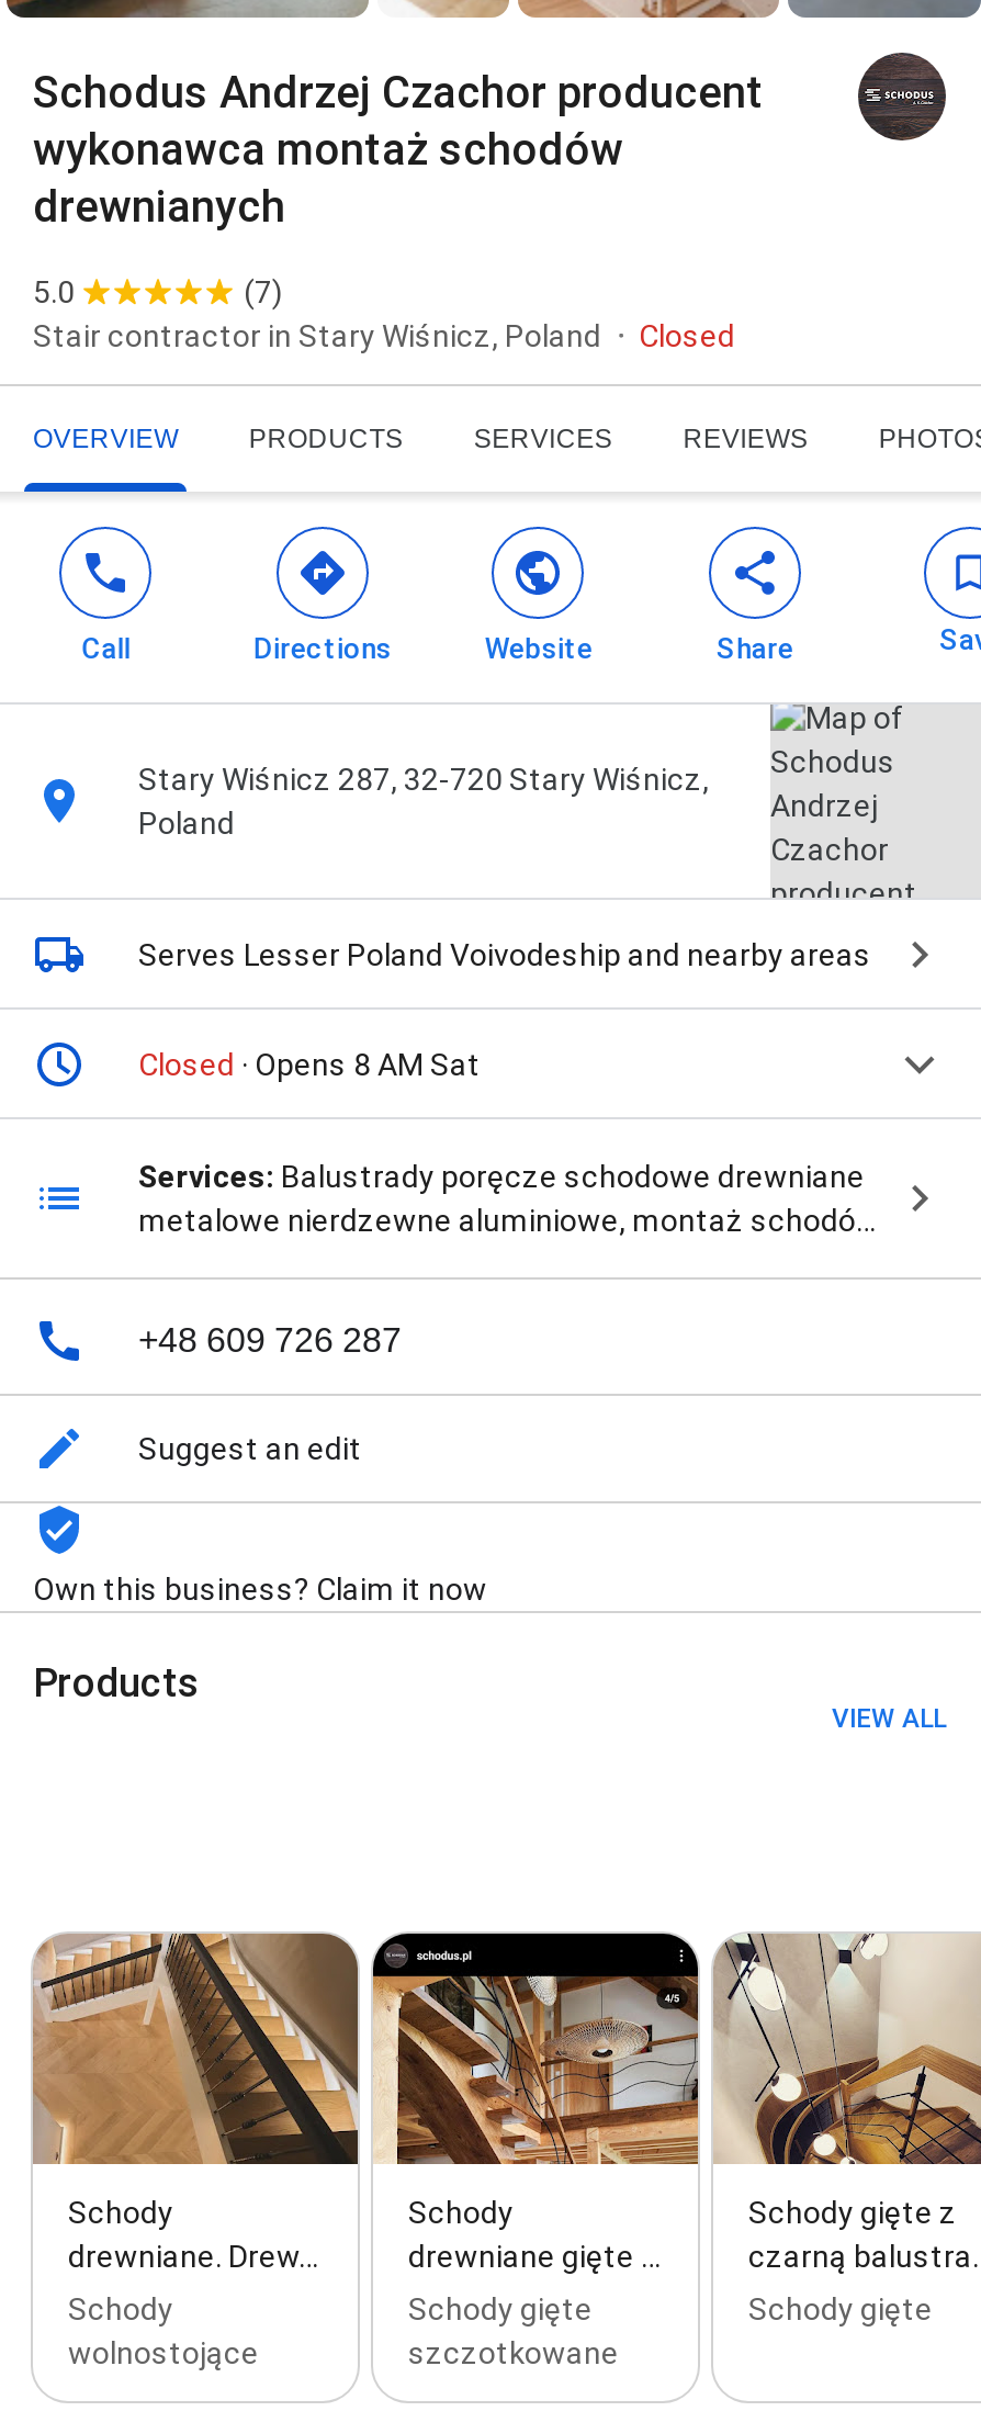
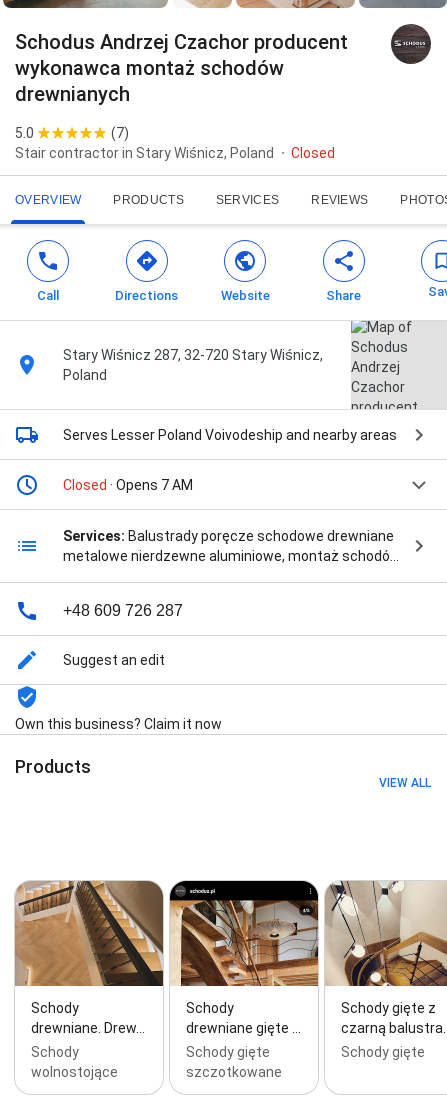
[138,1047,481,1082] Closed · Opens 8 AM Sat -> [63,477,193,493] Closed · Opens 7 AM

